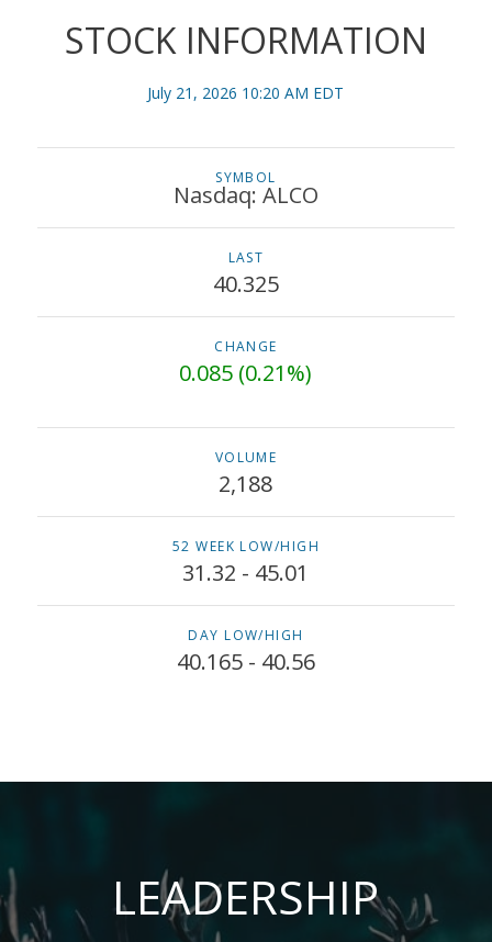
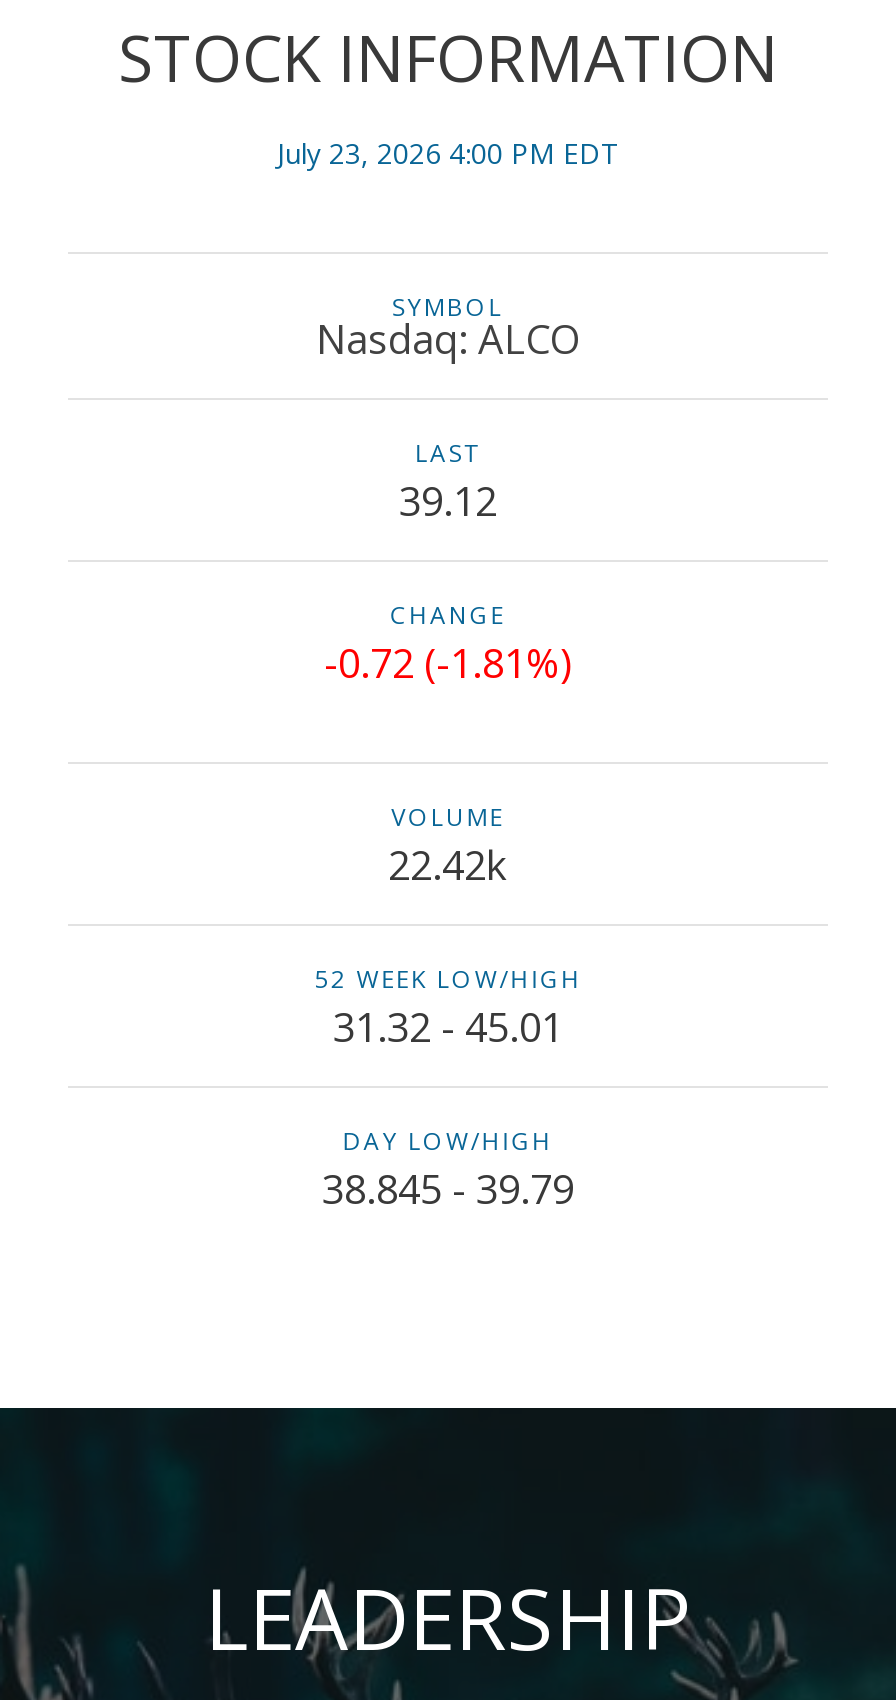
[148,82,344,103] July 21, 2026 10:20 AM EDT -> [277,134,619,172] July 23, 2026 4:00 PM EDT
[213,269,279,299] 40.325 -> [399,474,497,528] 39.12
[180,358,312,388] 0.085 (0.21%) -> [324,636,572,690] -0.72 (-1.81%)
[219,469,273,498] 2,188 -> [388,838,508,892] 22.42k
[177,647,315,676] 40.165 - 40.56 -> [322,1162,574,1216] 38.845 - 39.79

